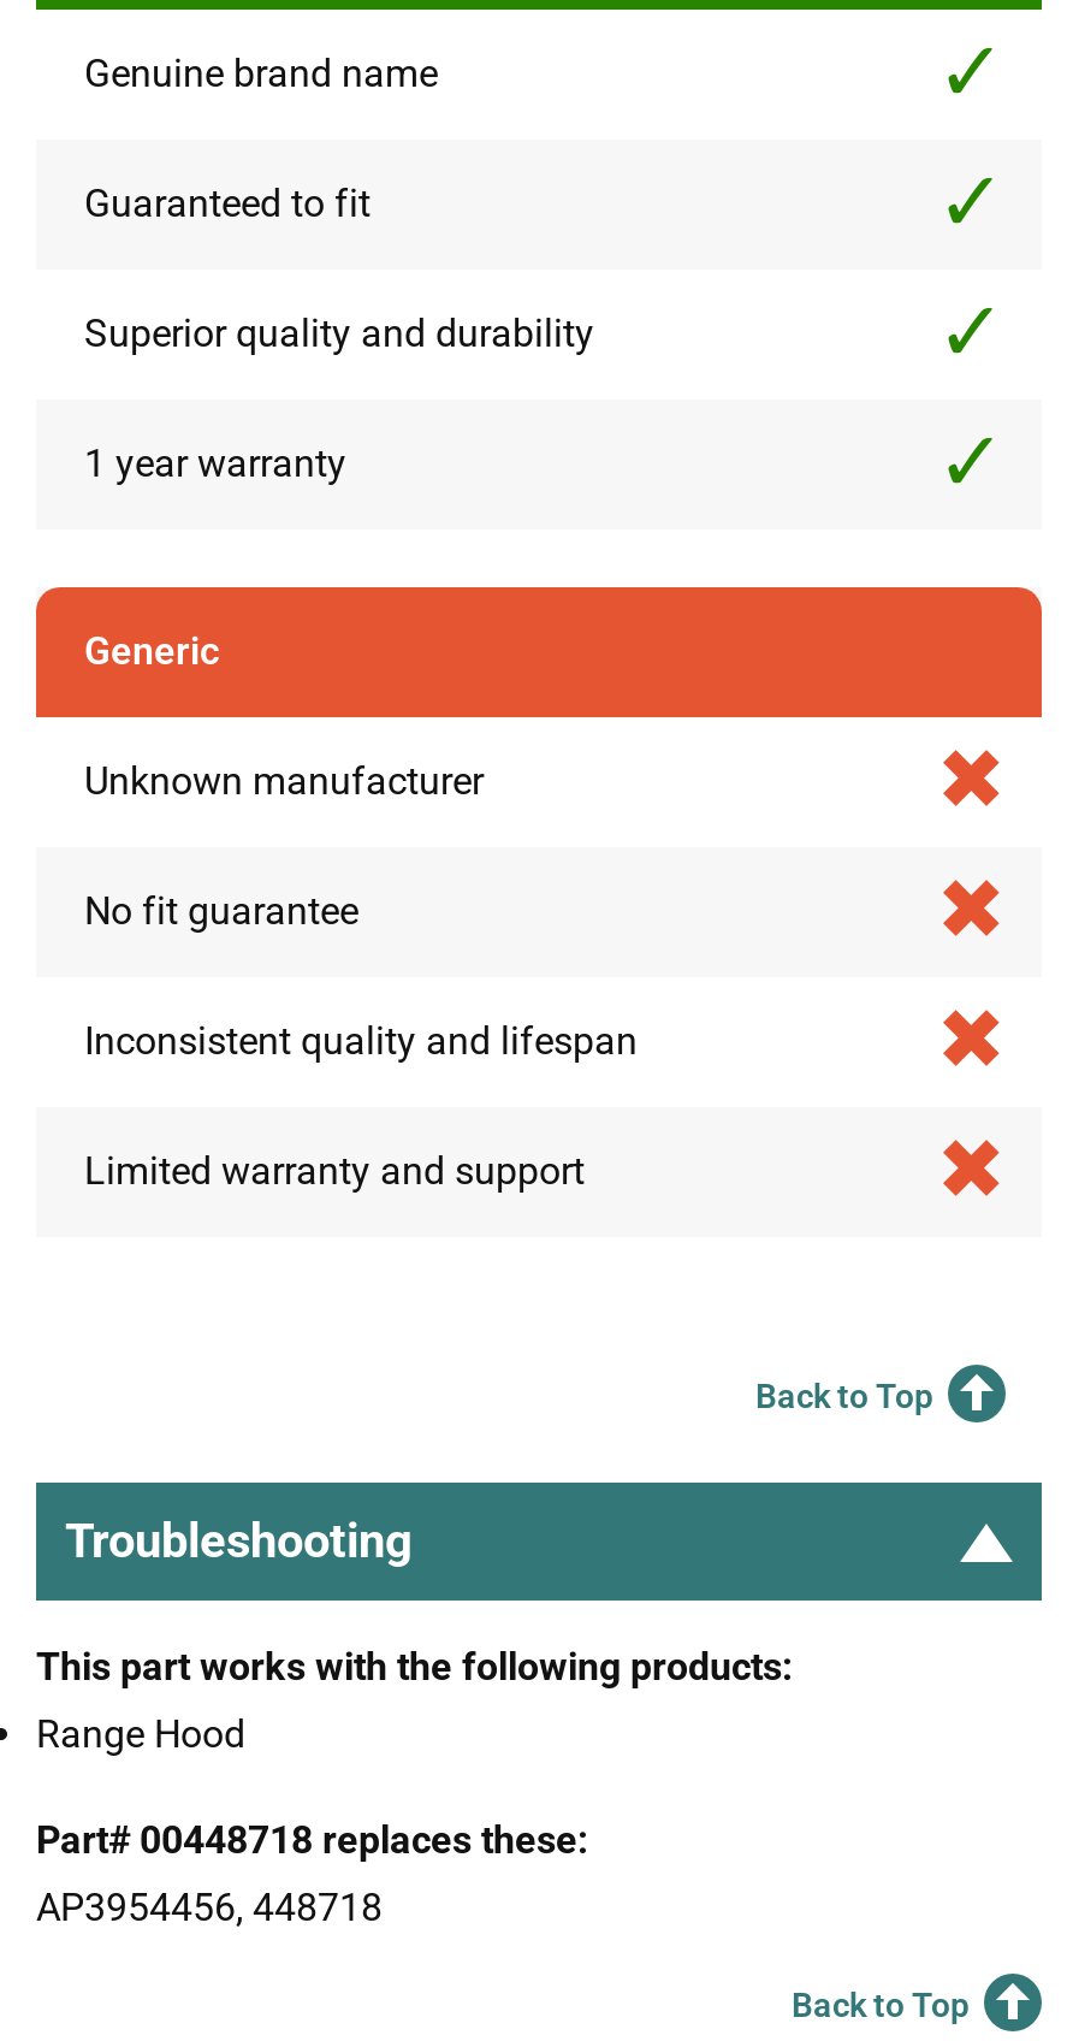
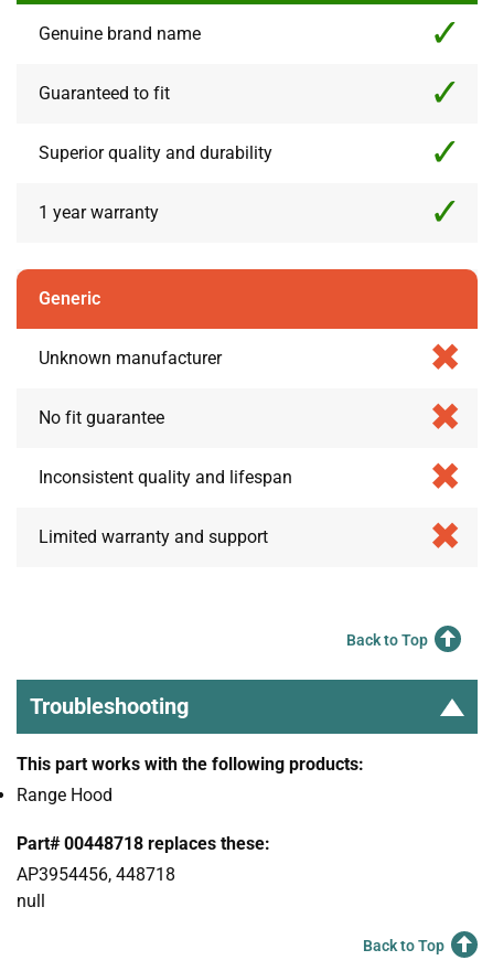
none -> [17,890,45,911] null

